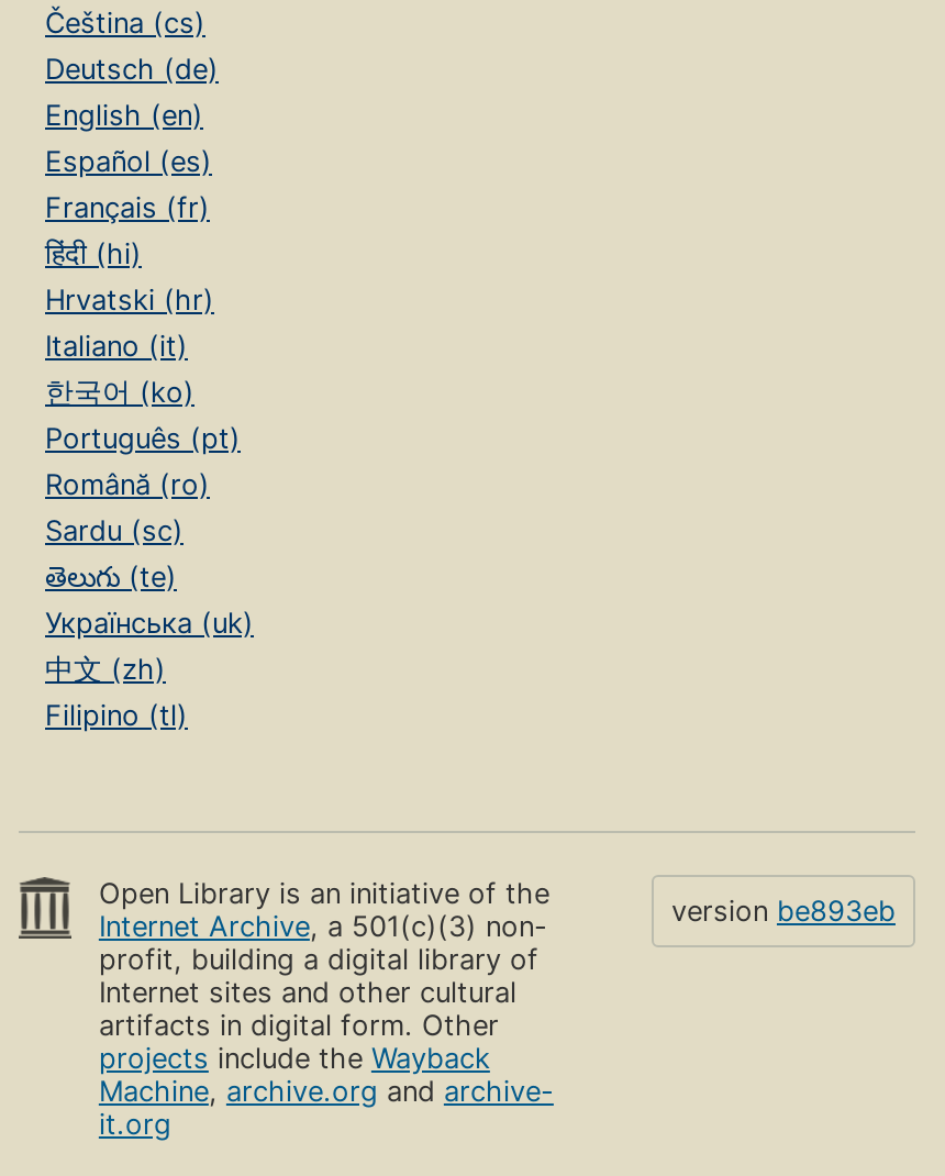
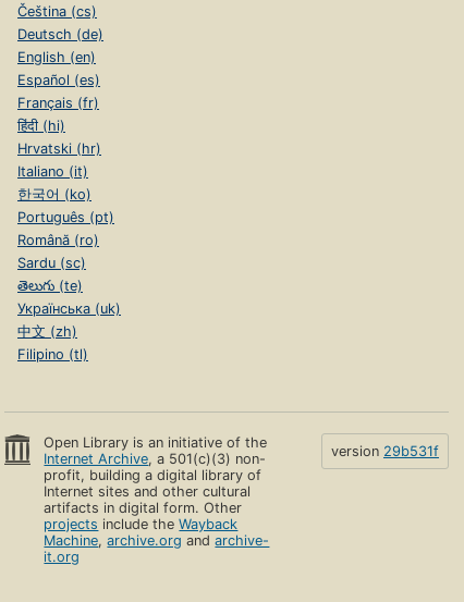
[671,895,896,928] version be893eb -> [331,443,439,460] version 29b531f

